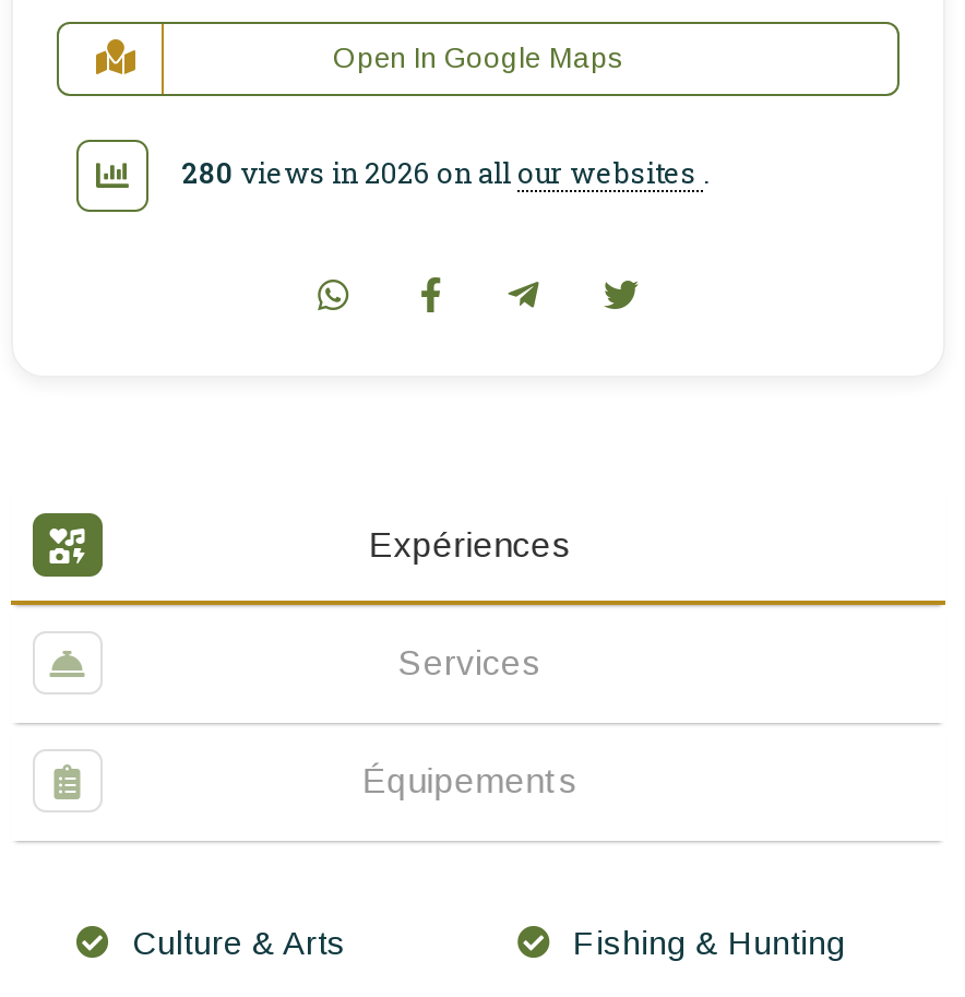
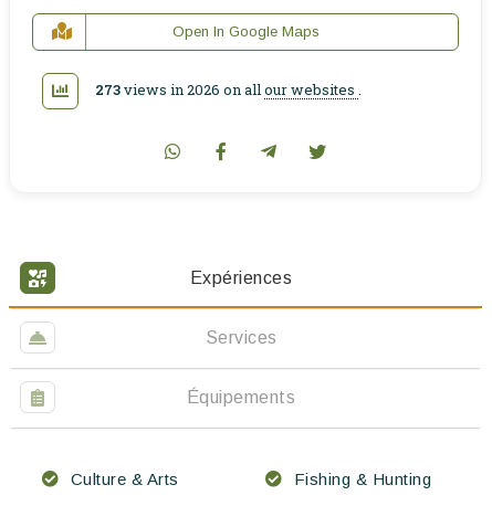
[181,152,710,191] 280 views in 2026 on all our websites. -> [95,79,362,99] 273 views in 2026 on all our websites.

